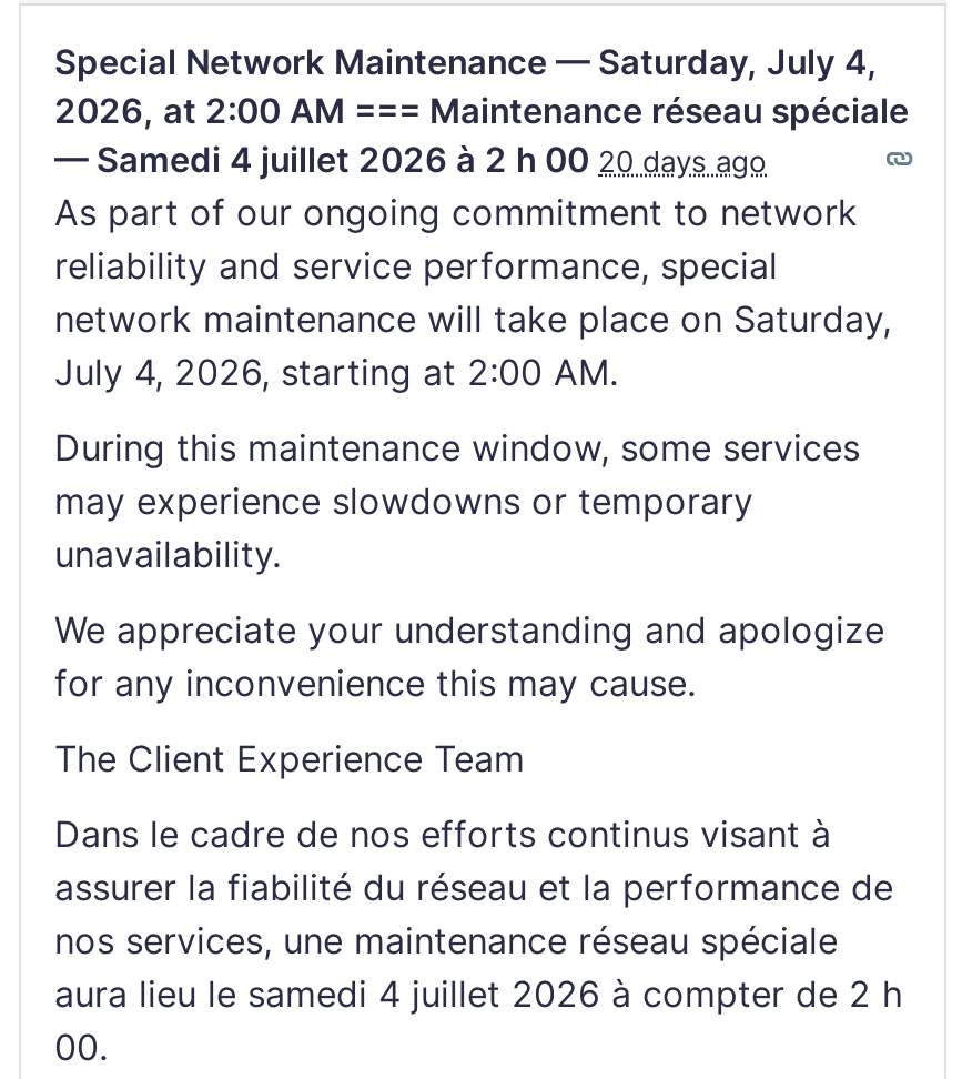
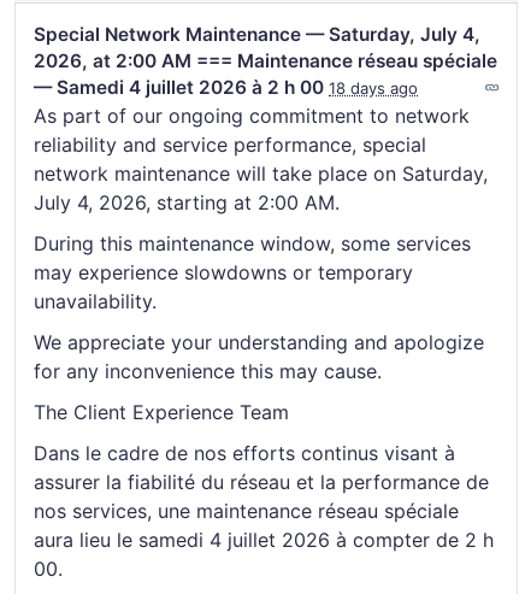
[54,139,767,181] — Samedi 4 juillet 2026 à 2 h 00 20 days ago -> [34,76,418,99] — Samedi 4 juillet 2026 à 2 h 00 18 days ago

